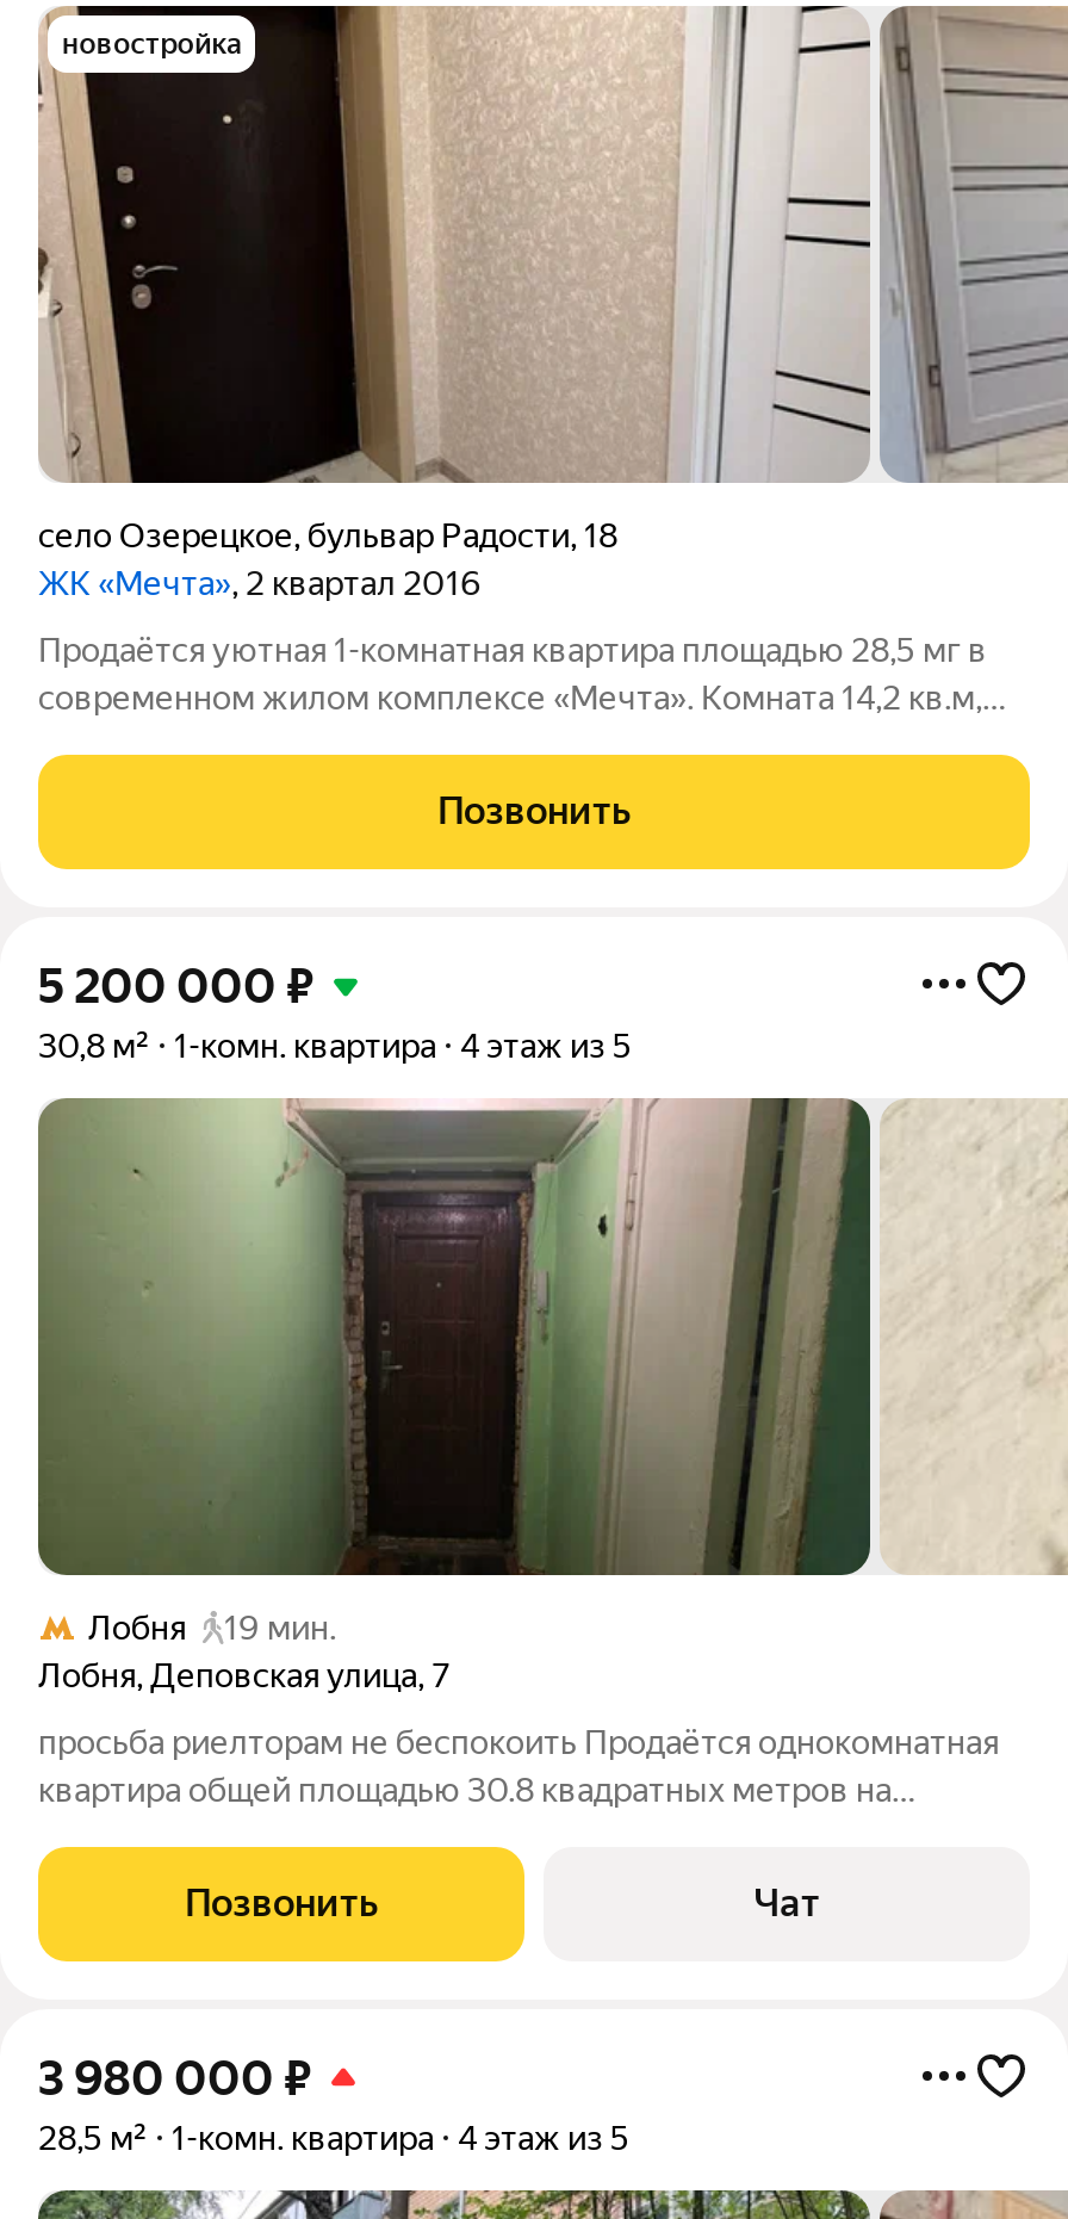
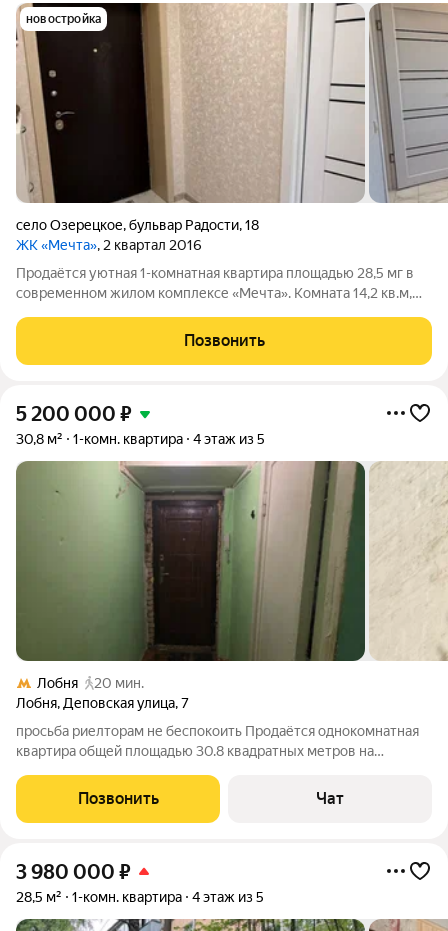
[88,1609,336,1647] Лобня 19 мин. -> [37,675,144,691] Лобня 20 мин.

